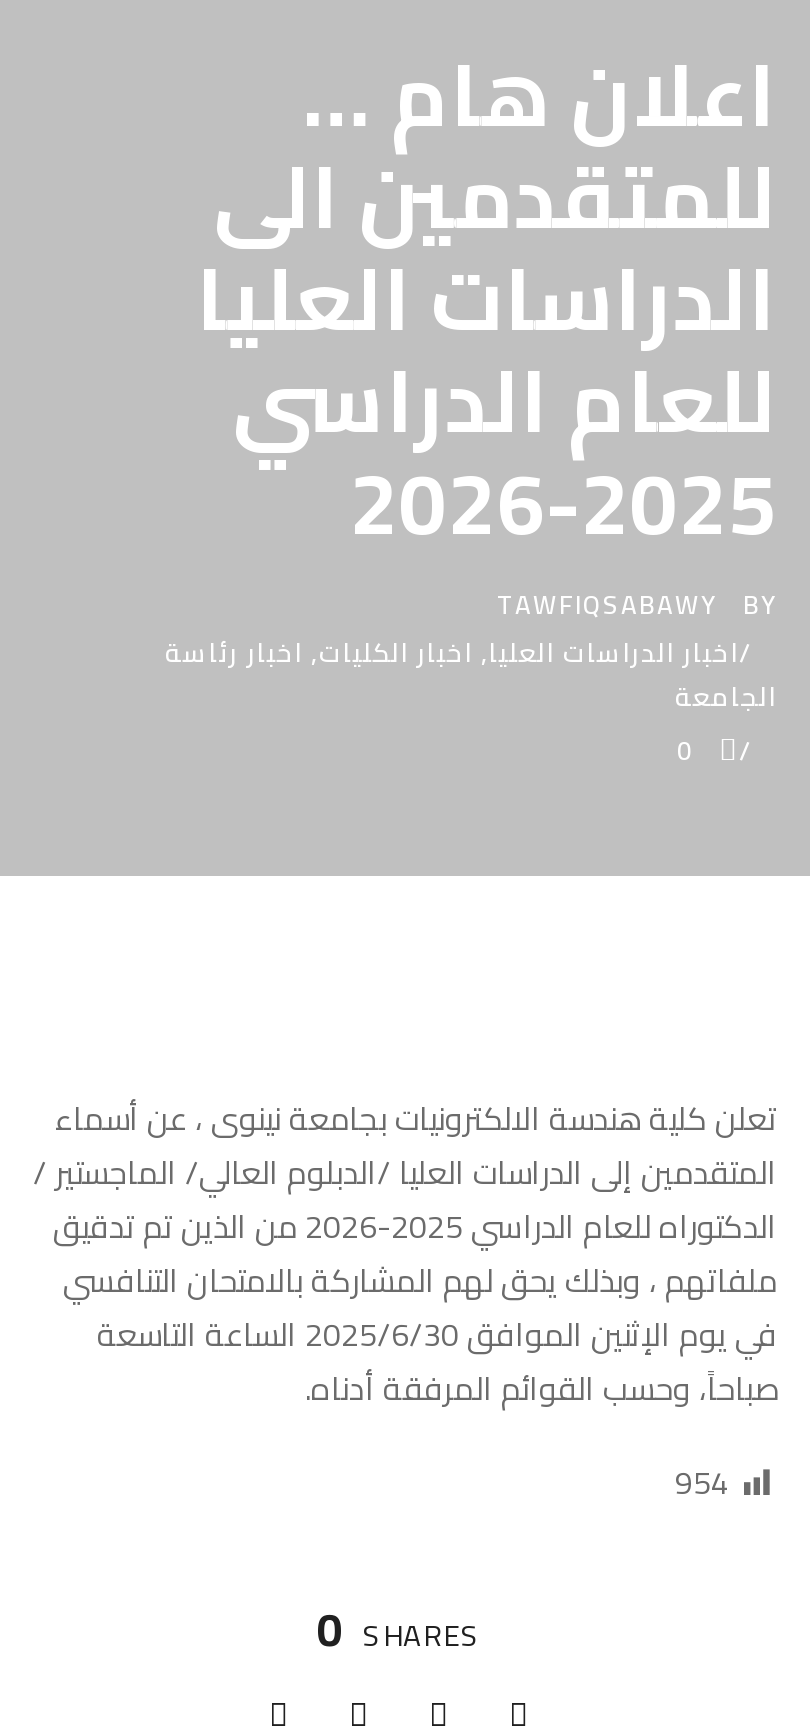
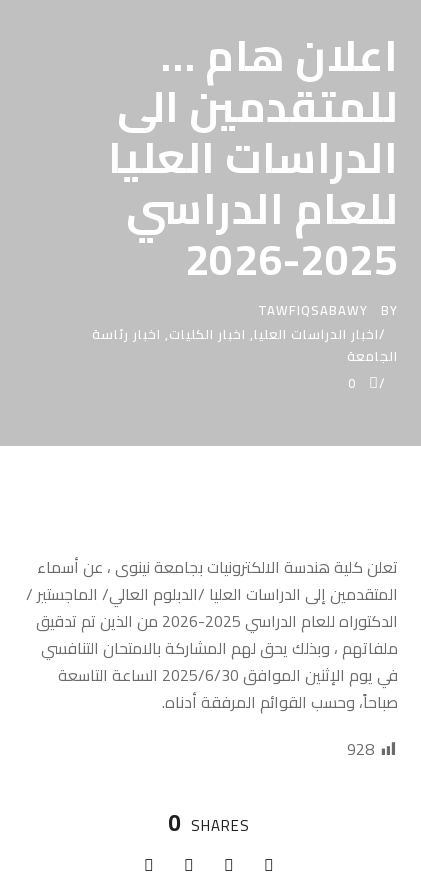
[675,1452,729,1512] 954 -> [347,734,374,764] 928

